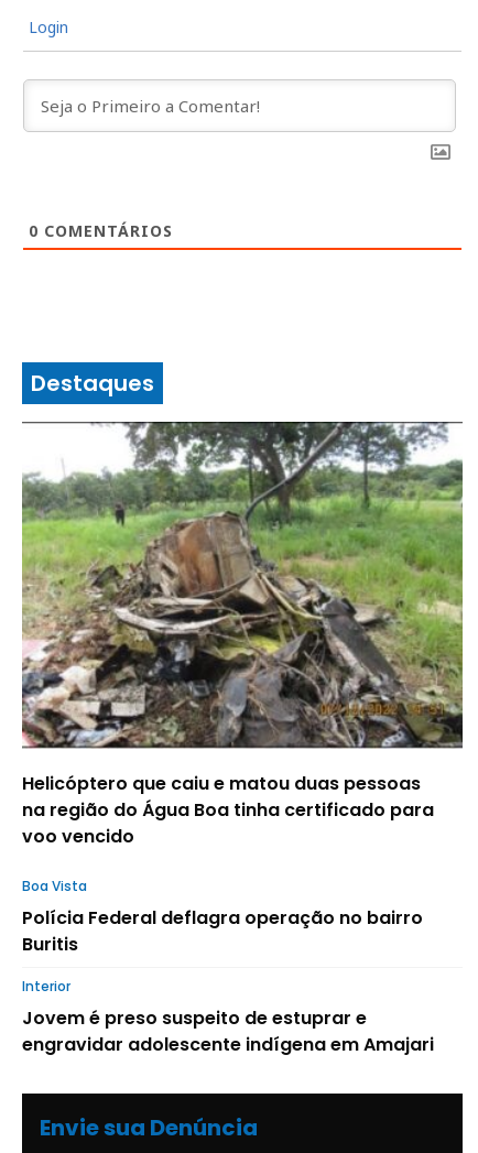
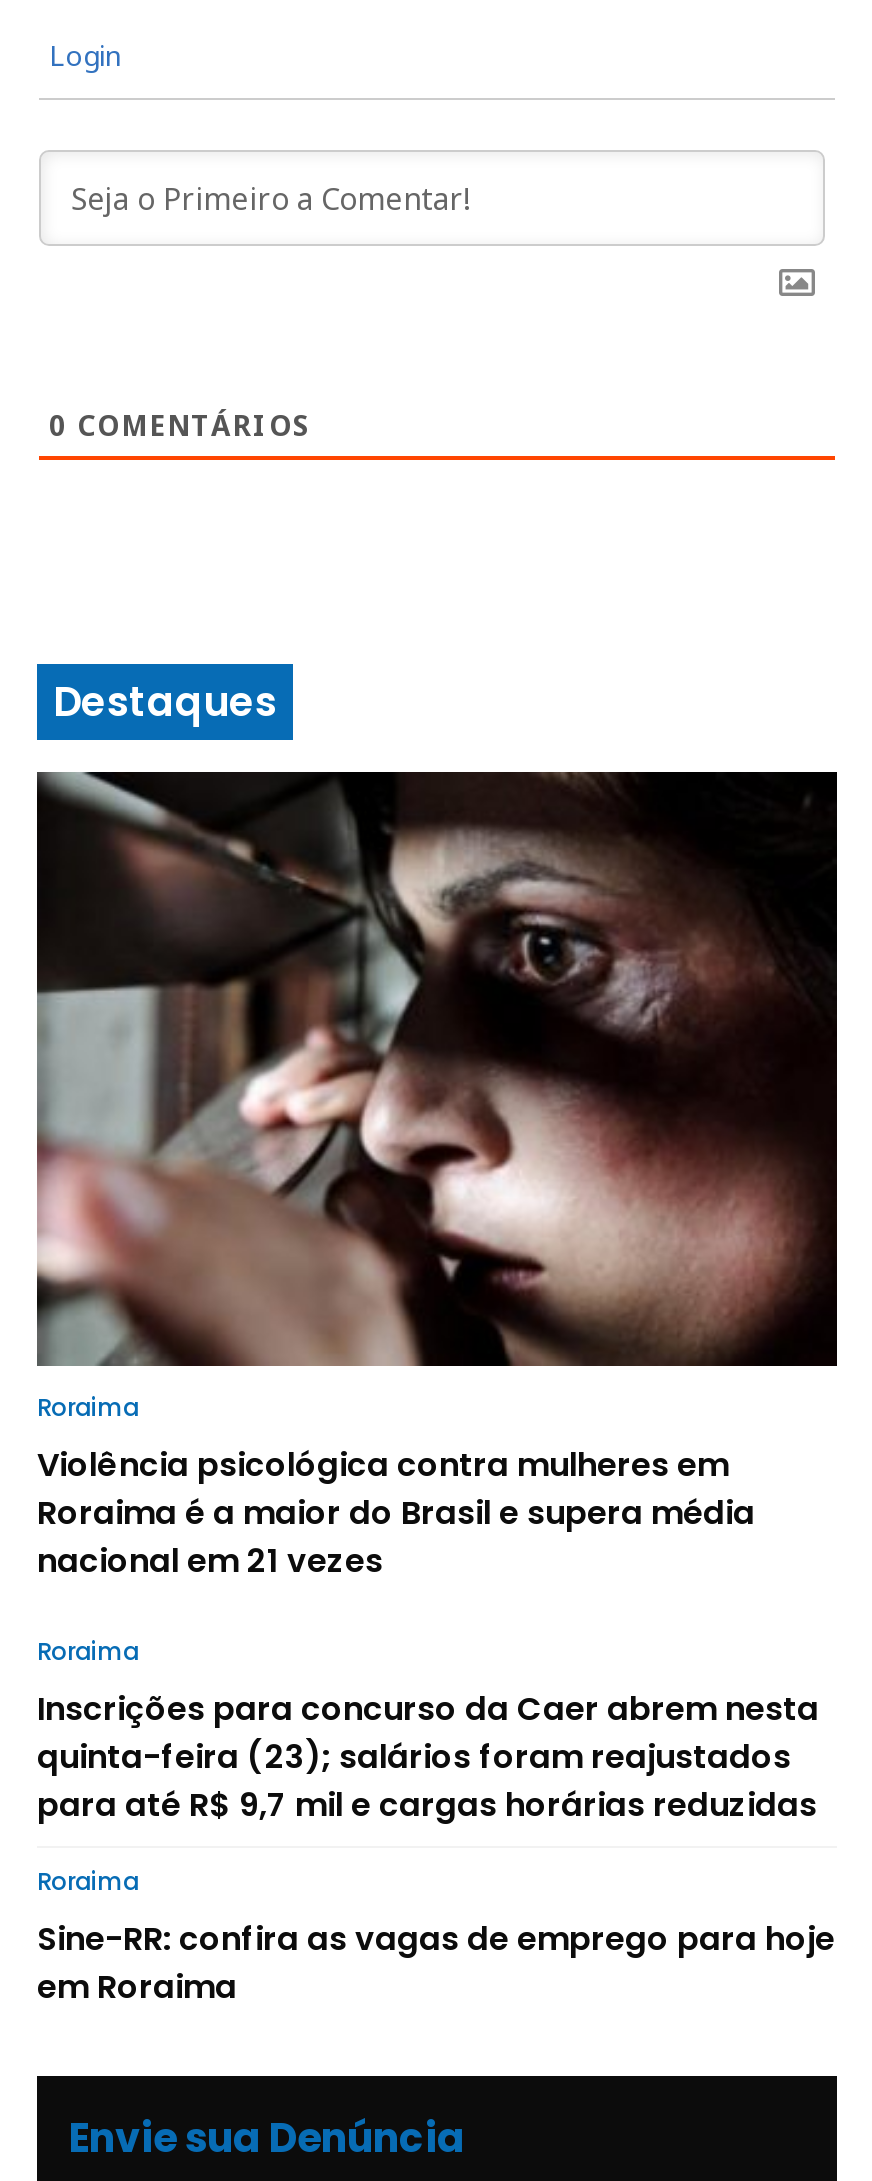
[21,421,464,849] [image] | Helicóptero que caiu e matou duas pessoas | na região do Água Boa tinha certificado para | voo vencido -> [35,772,839,1583] [image] | Roraima | Violência psicológica contra mulheres em | Roraima é a maior do Brasil e supera média | nacional em 21 vezes
[22,876,423,957] Boa Vista | Polícia Federal deflagra operação no bairro | Buritis -> [37,1633,819,1827] Roraima | Inscrições para concurso da Caer abrem nesta | quinta-feira (23); salários foram reajustados | para até R$ 9,7 mil e cargas horárias reduzidas
[22,976,434,1057] Interior | Jovem é preso suspeito de estuprar e | engravidar adolescente indígena em Amajari -> [37,1863,835,2009] Roraima | Sine-RR: confira as vagas de emprego para hoje | em Roraima

